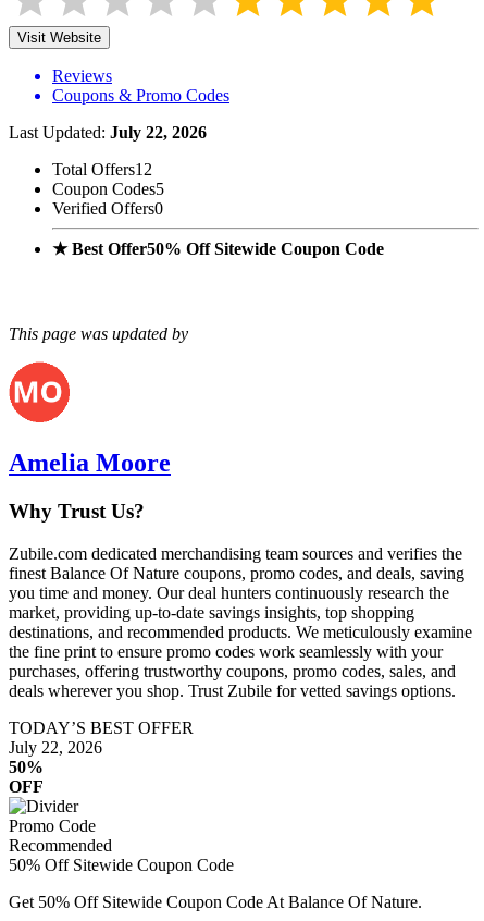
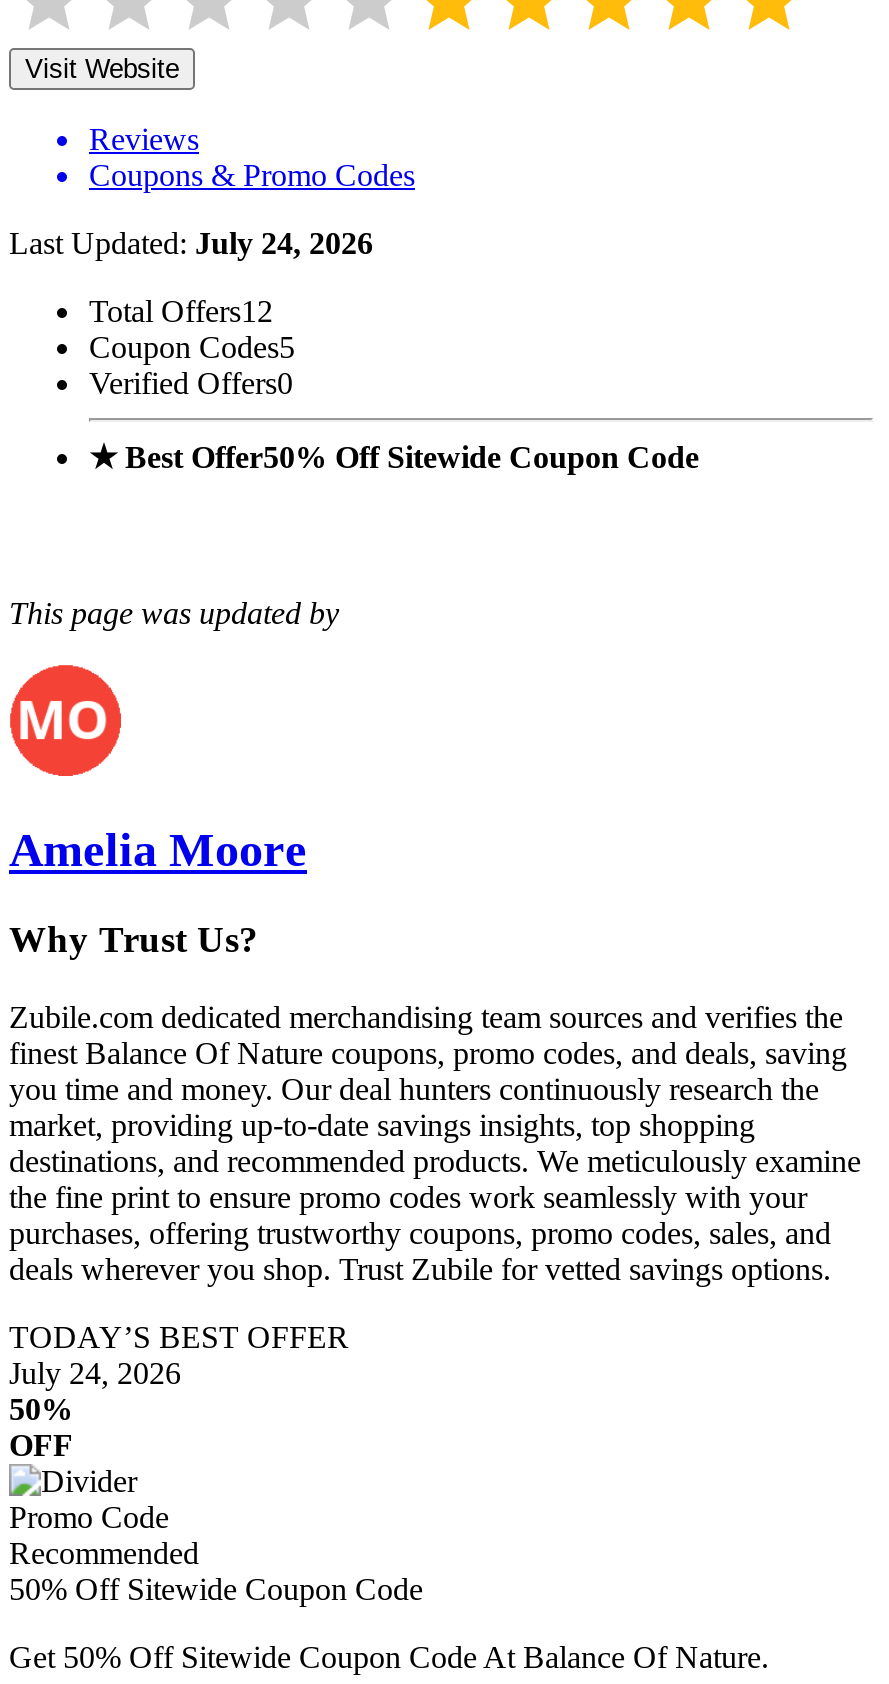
[9,123,207,142] Last Updated: July 22, 2026 -> [9,227,373,261] Last Updated: July 24, 2026
[9,738,102,756] July 22, 2026 -> [9,1356,181,1390] July 24, 2026

